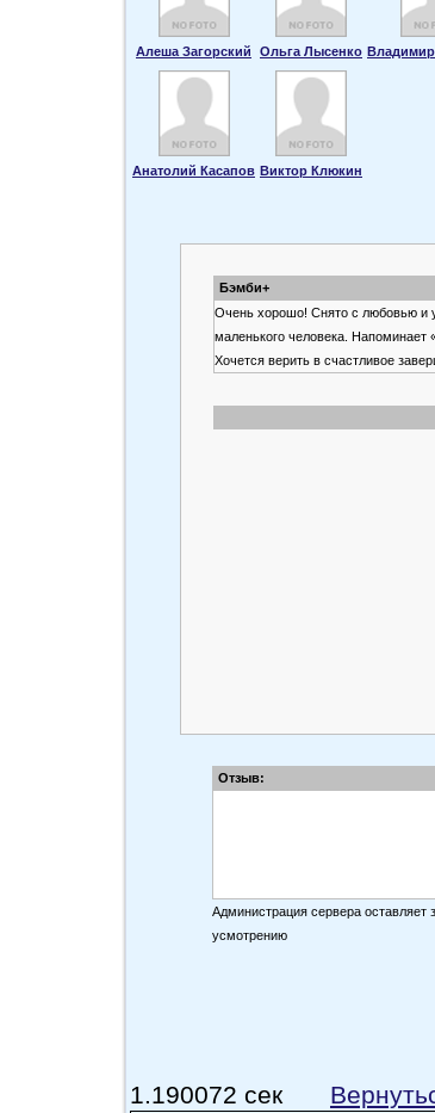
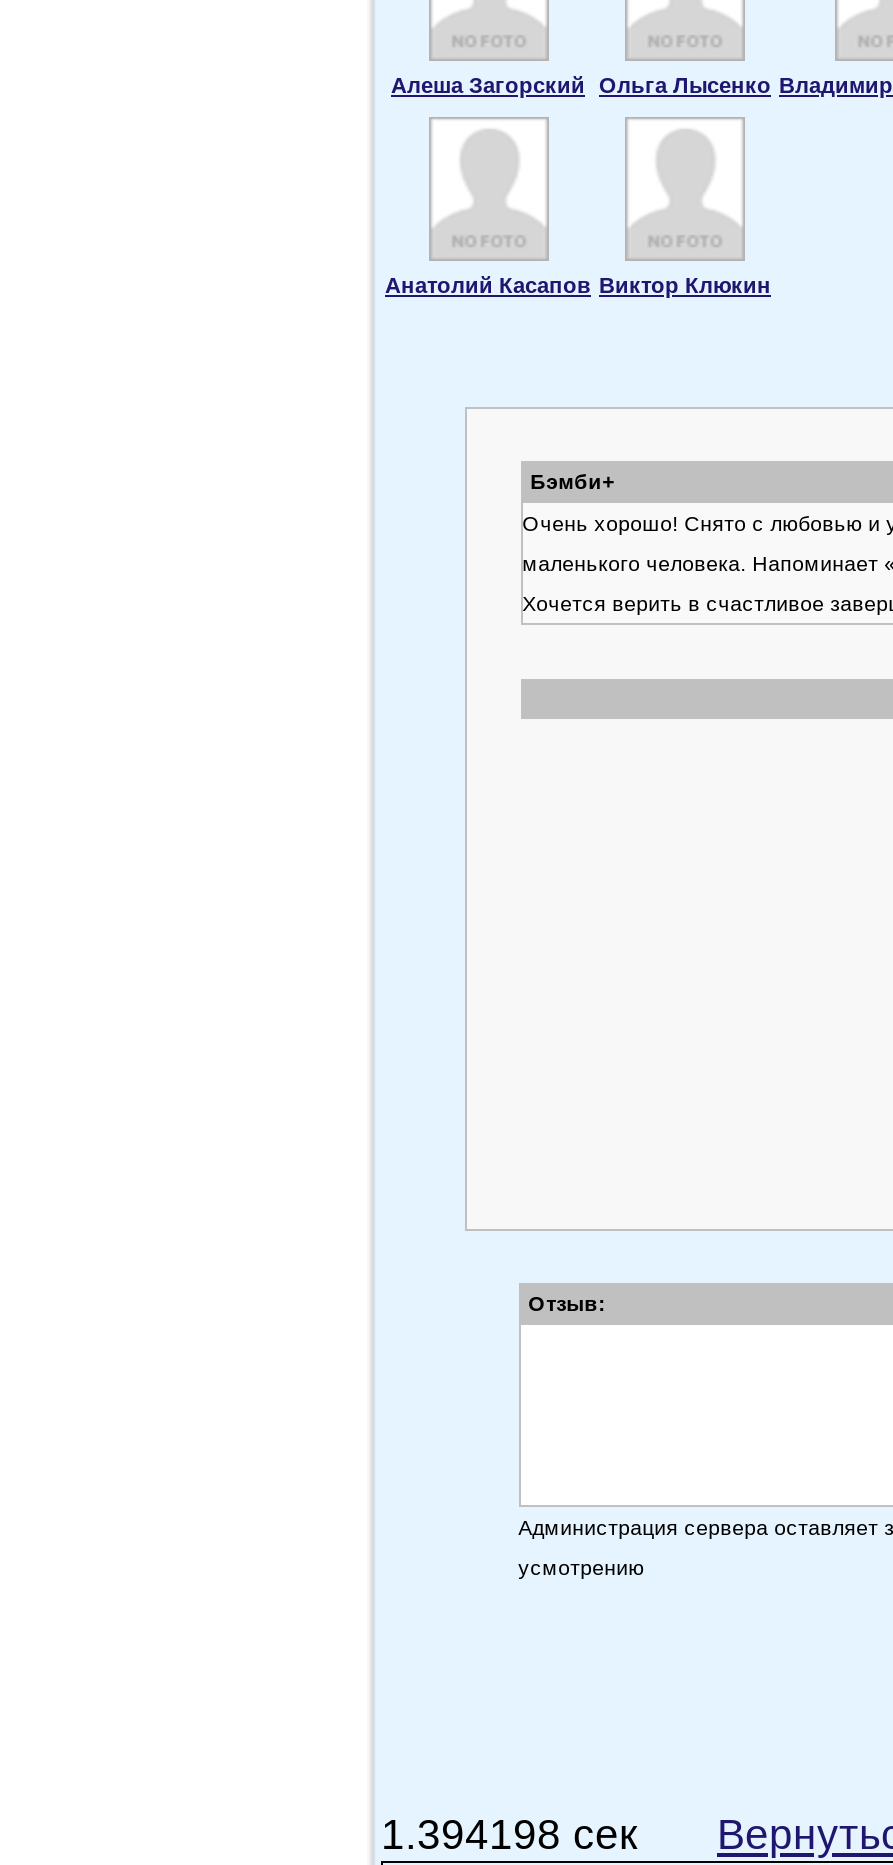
[130,1081,282,1108] 1.190072 сек -> [381,1811,637,1857] 1.394198 сек

